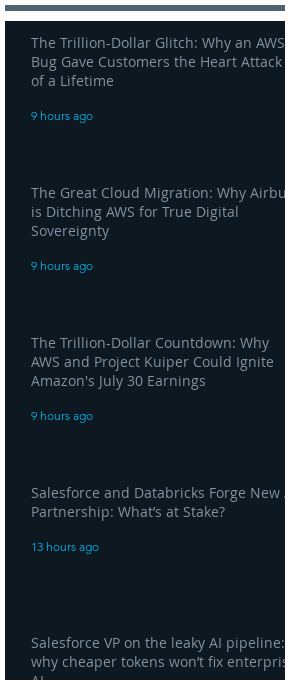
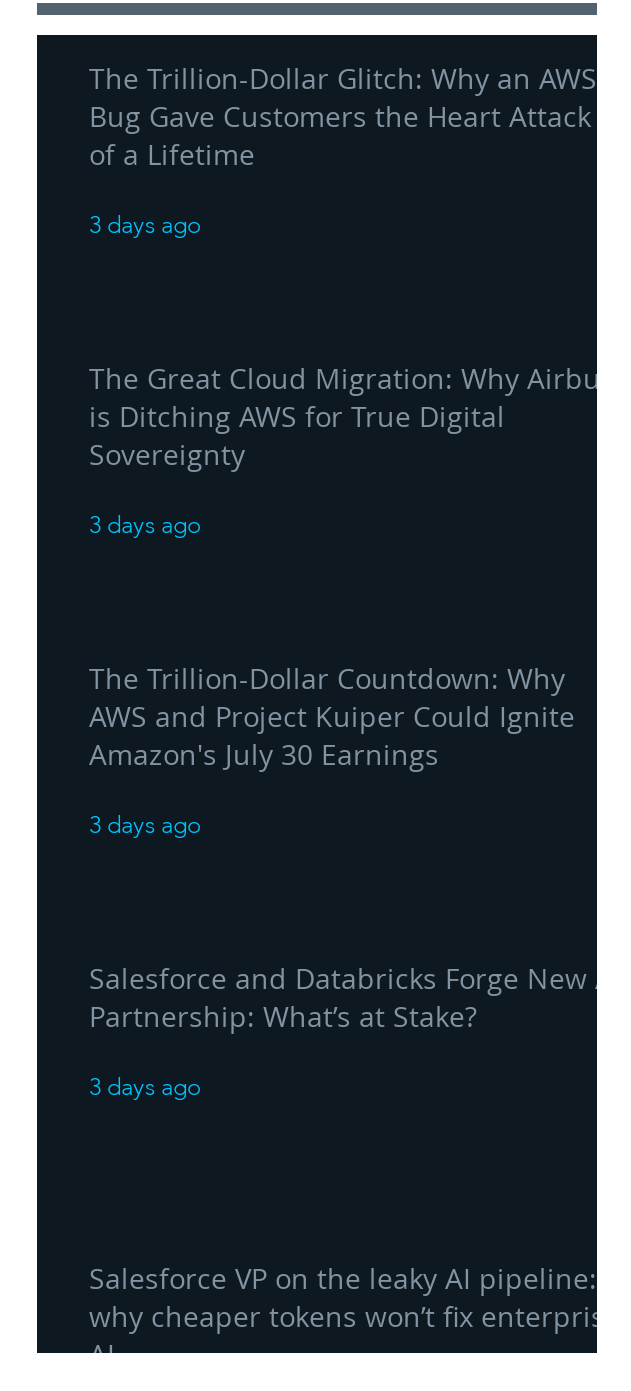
[31,107,93,122] 9 hours ago -> [89,208,201,238] 3 days ago
[31,257,93,272] 9 hours ago -> [89,508,201,538] 3 days ago
[31,407,93,422] 9 hours ago -> [89,808,201,838] 3 days ago
[31,538,99,553] 13 hours ago -> [89,1070,201,1100] 3 days ago

